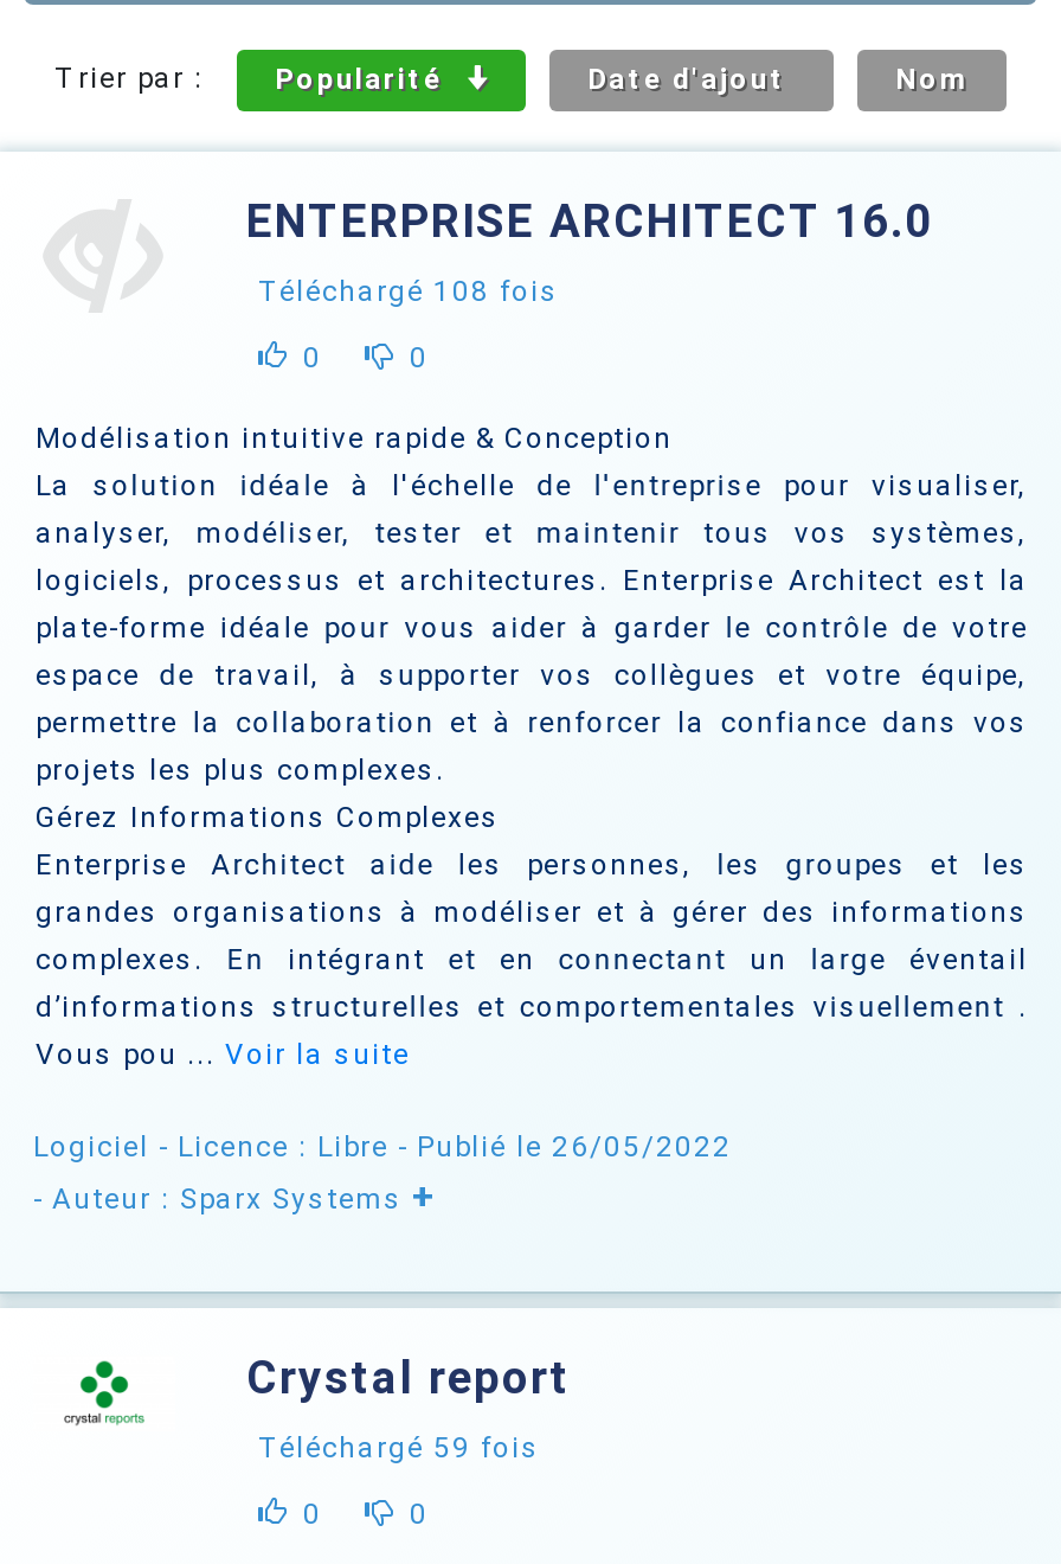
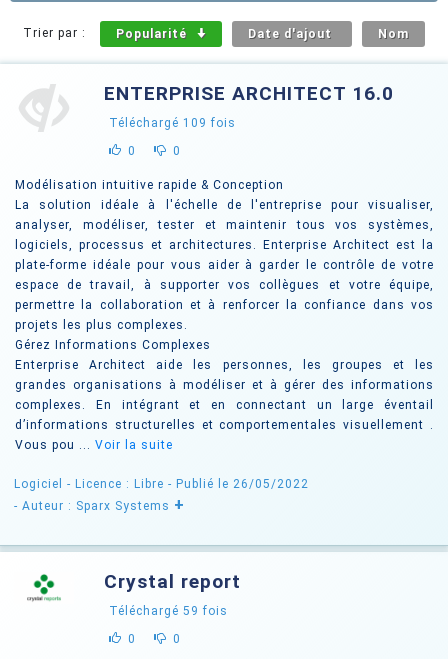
[258,276,559,309] Téléchargé 108 fois -> [109,116,236,130] Téléchargé 109 fois

